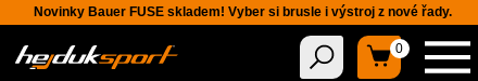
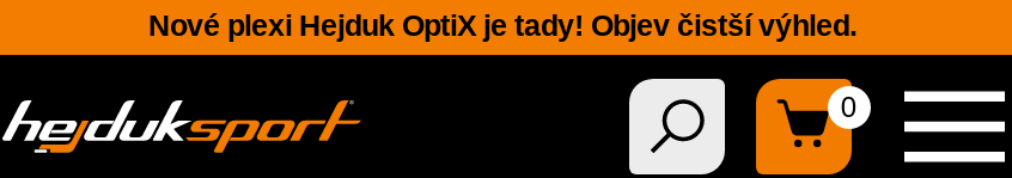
[33,5,451,20] Novinky Bauer FUSE skladem! Vyber si brusle i výstroj z nové řady. -> [148,10,856,44] Nové plexi Hejduk OptiX je tady! Objev čistší výhled.

